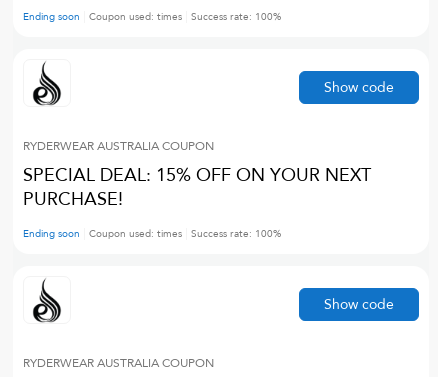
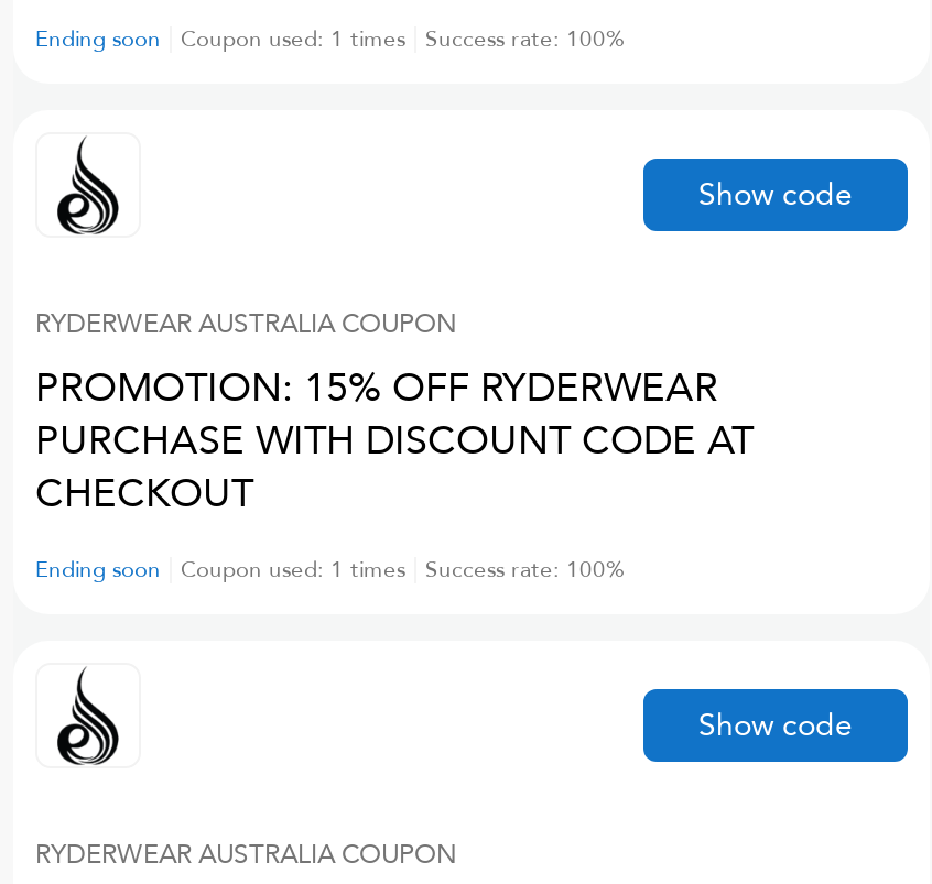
[89,10,182,24] Coupon used: times -> [181,24,405,55] Coupon used: 1 times
[23,163,371,212] SPECIAL DEAL: 15% OFF ON YOUR NEXT | PURCHASE! -> [35,361,754,522] PROMOTION: 15% OFF RYDERWEAR | PURCHASE WITH DISCOUNT CODE AT | CHECKOUT
[89,227,182,241] Coupon used: times -> [181,555,405,586] Coupon used: 1 times

